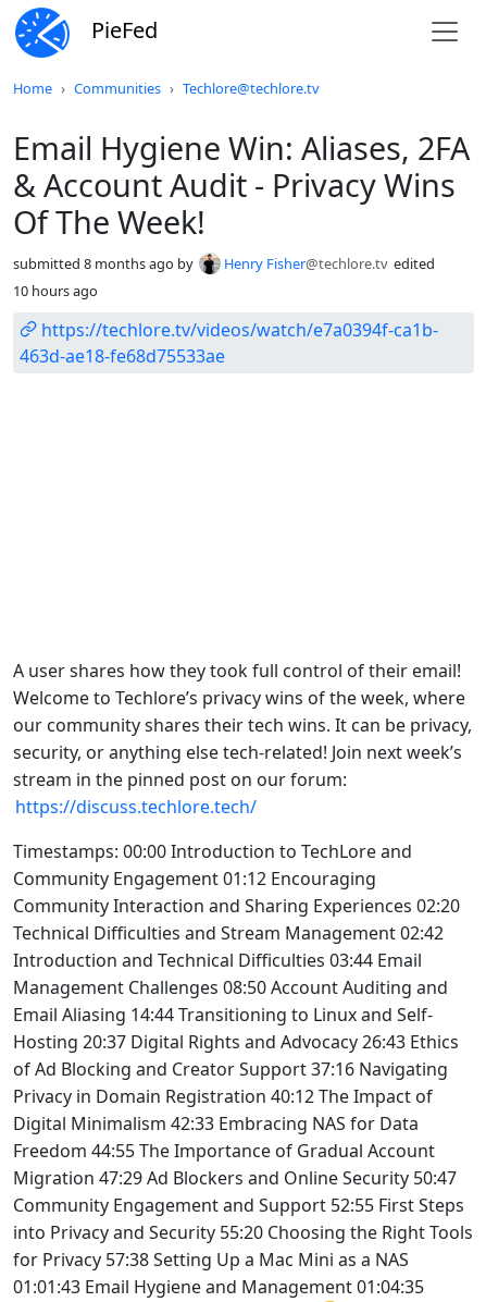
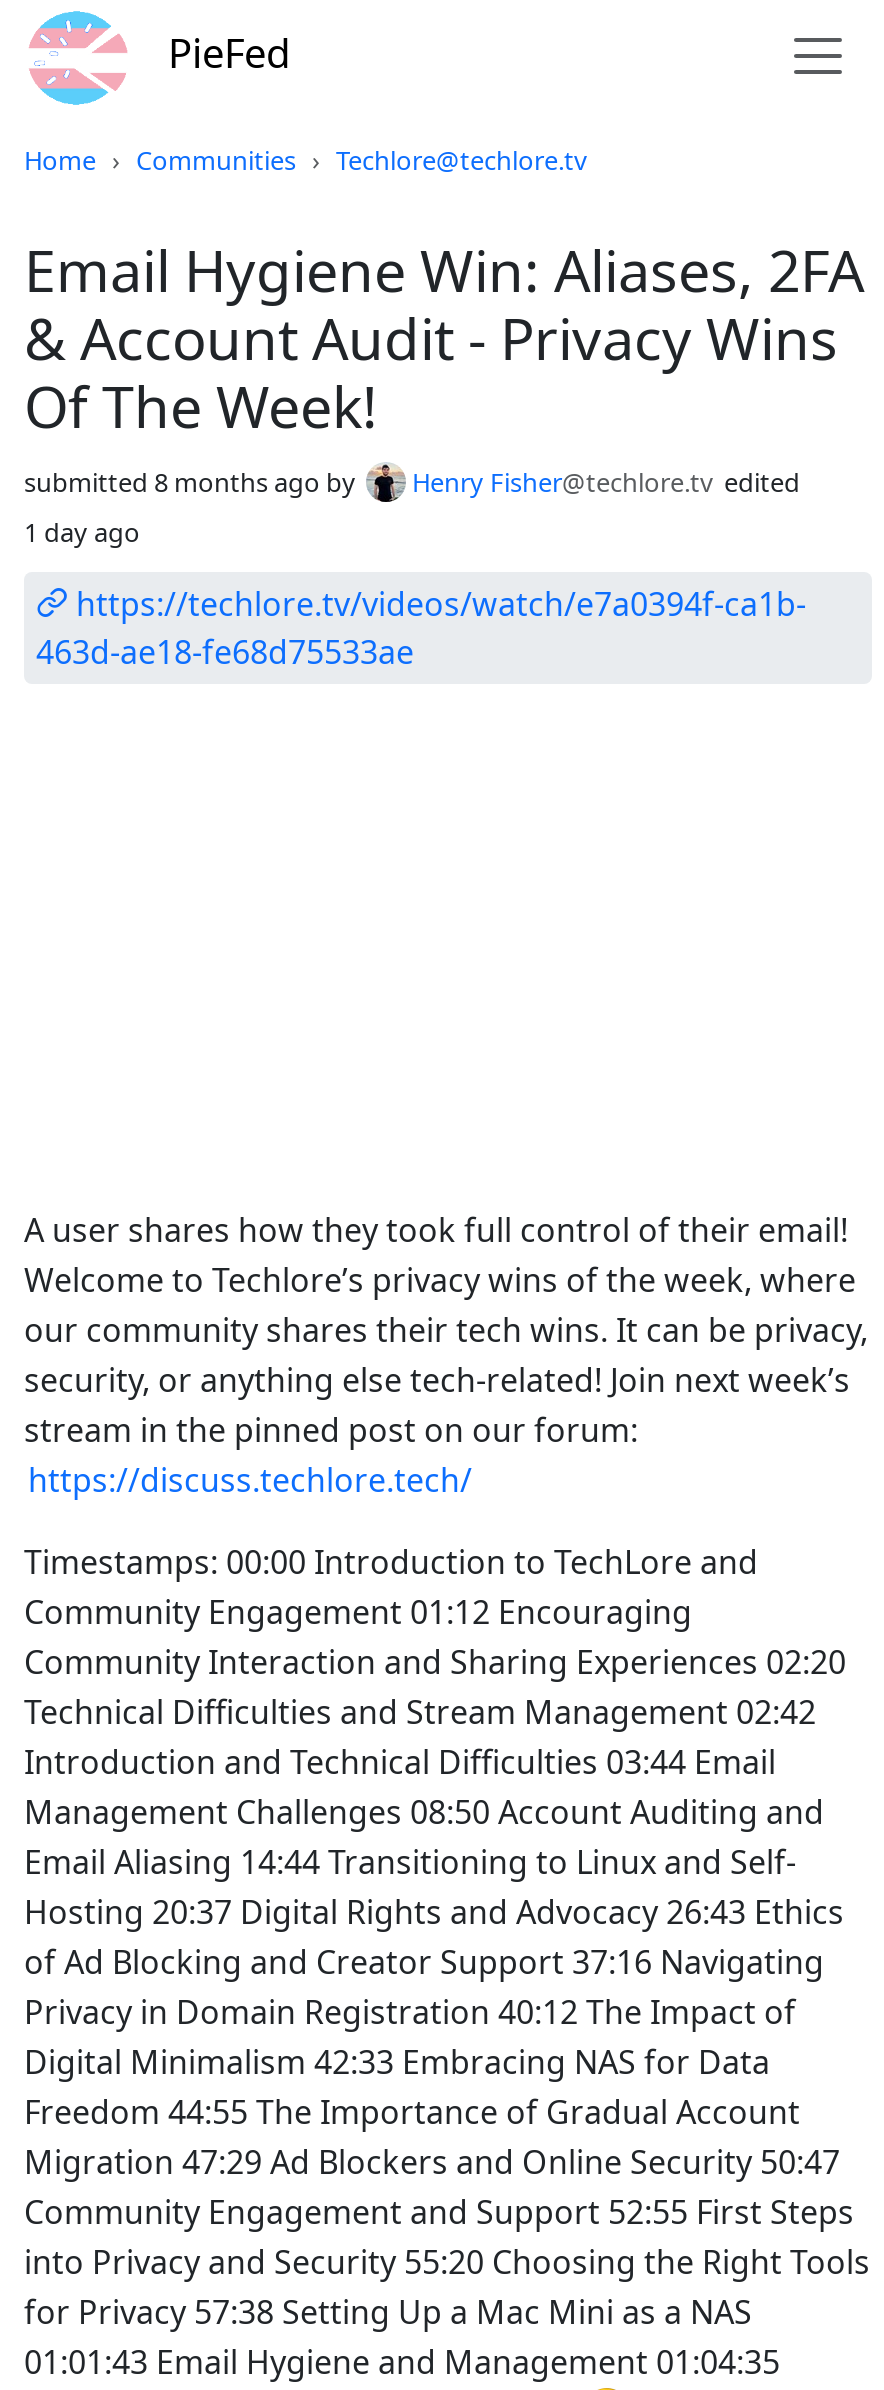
[14,7,71,59] [image] -> [28,10,128,106] [image]
[13,280,98,300] 10 hours ago -> [24,513,140,549] 1 day ago

